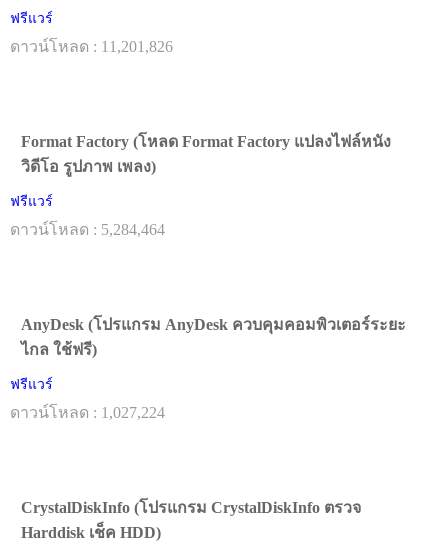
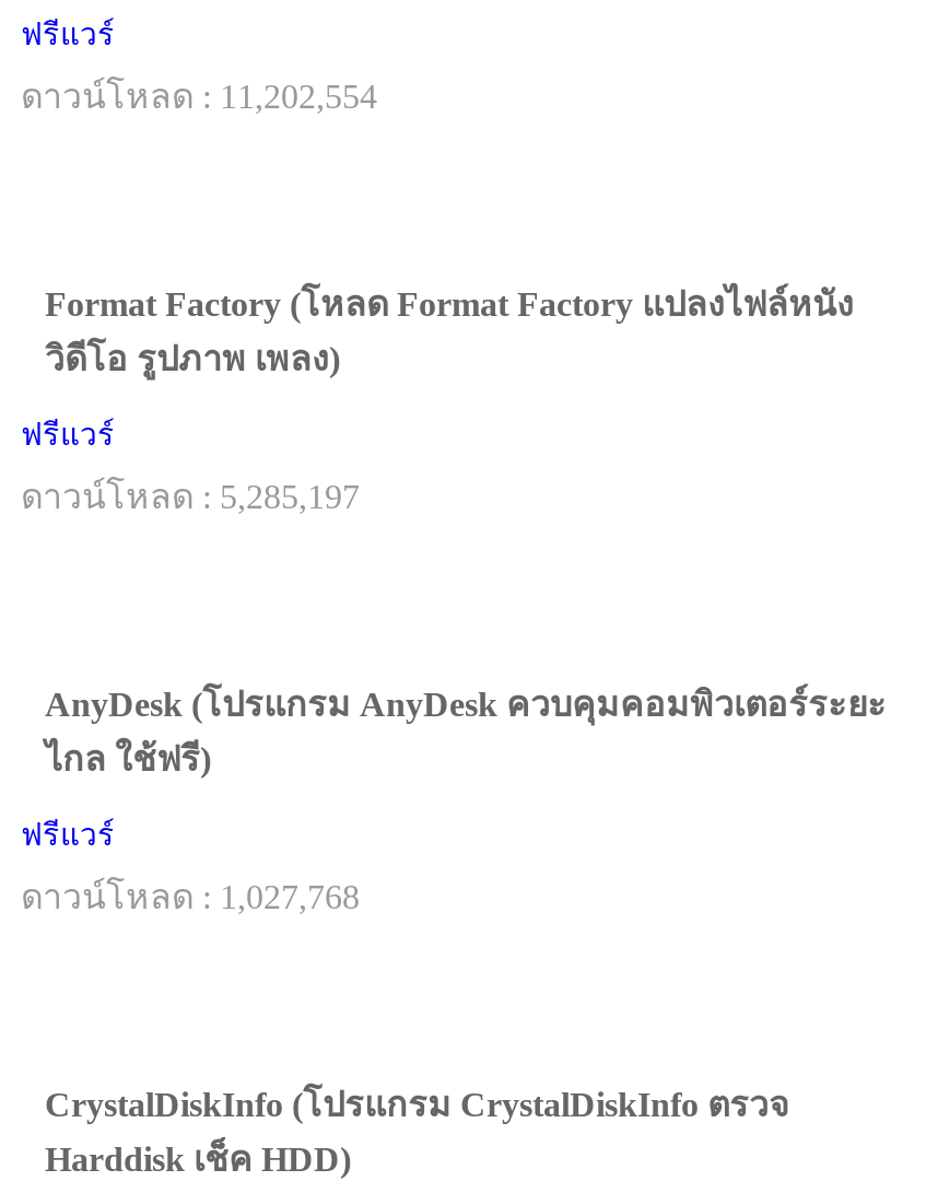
[10,38,173,55] ดาวน์โหลด : 11,201,826 -> [21,78,377,115] ดาวน์โหลด : 11,202,554
[10,221,165,238] ดาวน์โหลด : 5,284,464 -> [21,478,360,515] ดาวน์โหลด : 5,285,197
[10,404,165,421] ดาวน์โหลด : 1,027,224 -> [21,878,360,915] ดาวน์โหลด : 1,027,768

